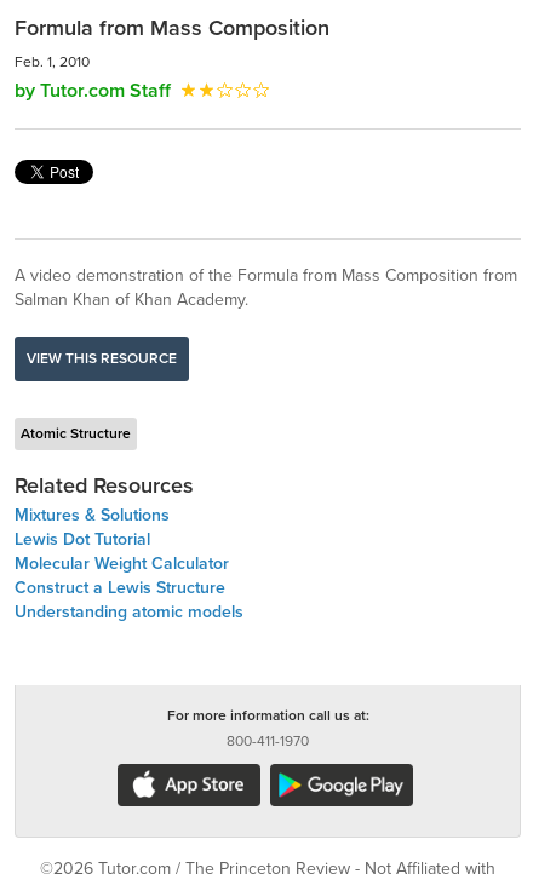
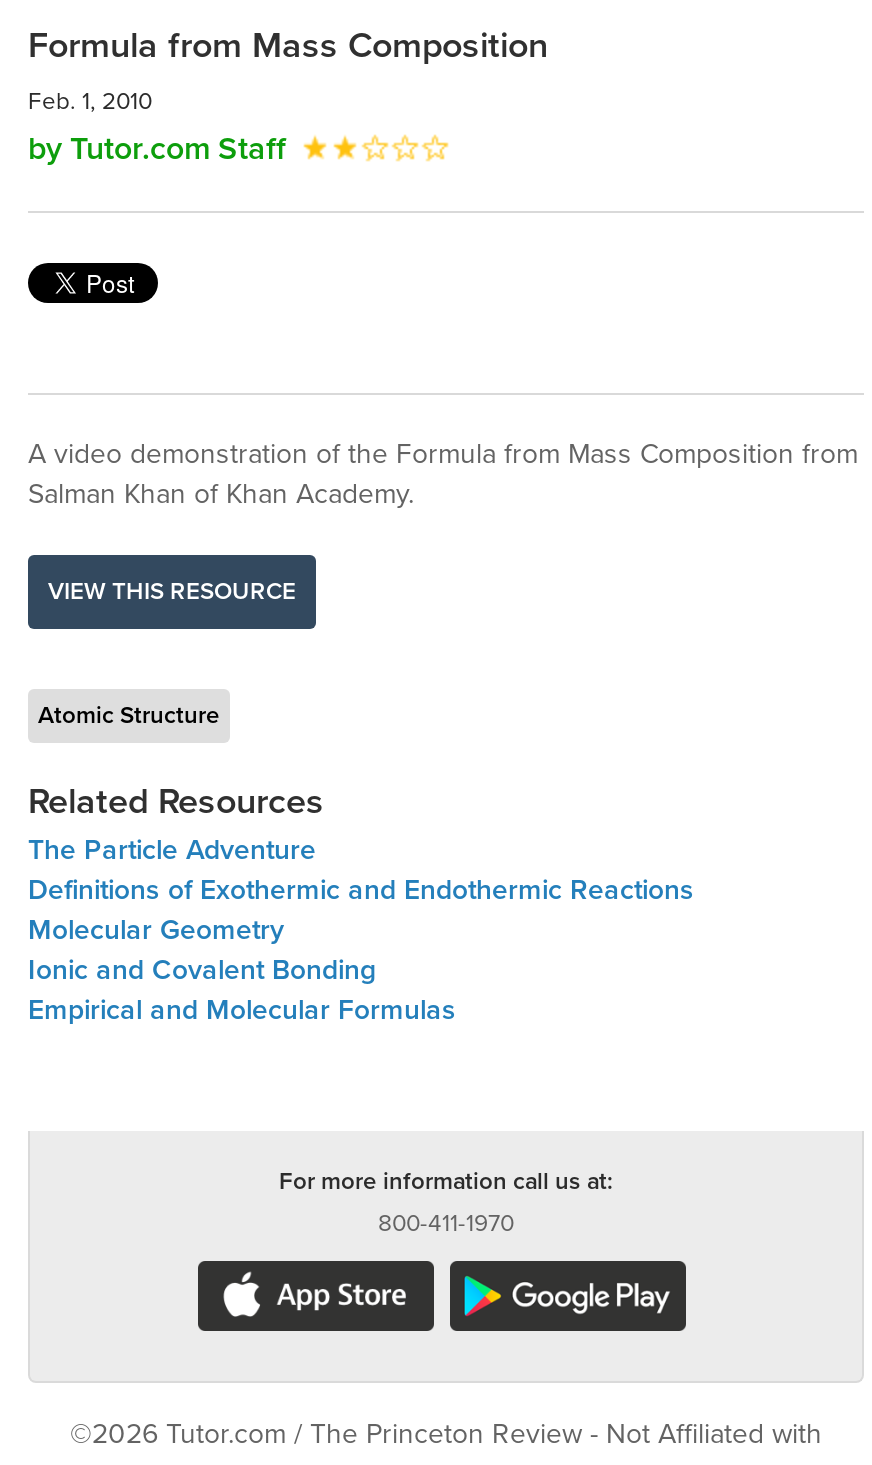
[15,505,243,622] Mixtures & Solutions | Lewis Dot Tutorial | Molecular Weight Calculator | Construct a Lewis Structure | Understanding atomic models -> [28,833,694,1027] The Particle Adventure | Definitions of Exothermic and Endothermic Reactions | Molecular Geometry | Ionic and Covalent Bonding | Empirical and Molecular Formulas

